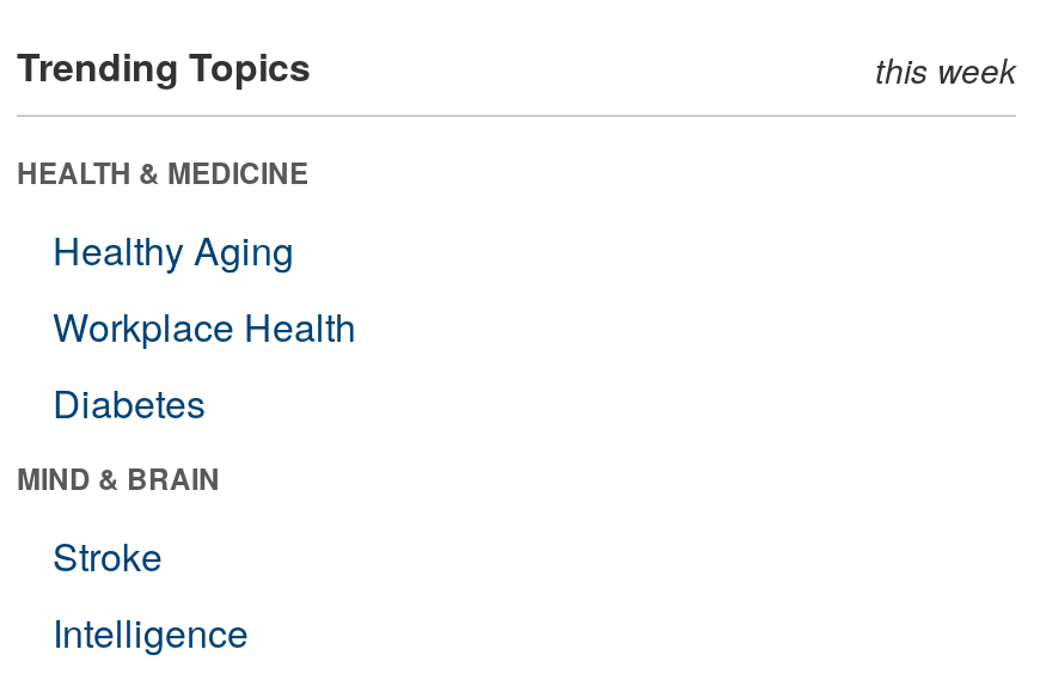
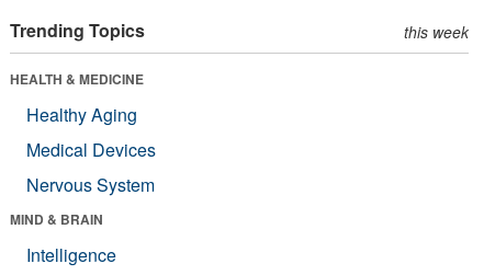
[53,298,356,430] Workplace Health | Diabetes -> [26,137,156,197] Medical Devices | Nervous System
[53,528,163,583] Stroke -> none

